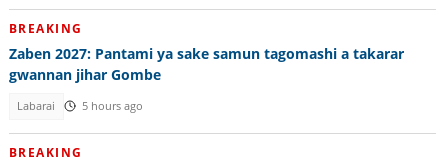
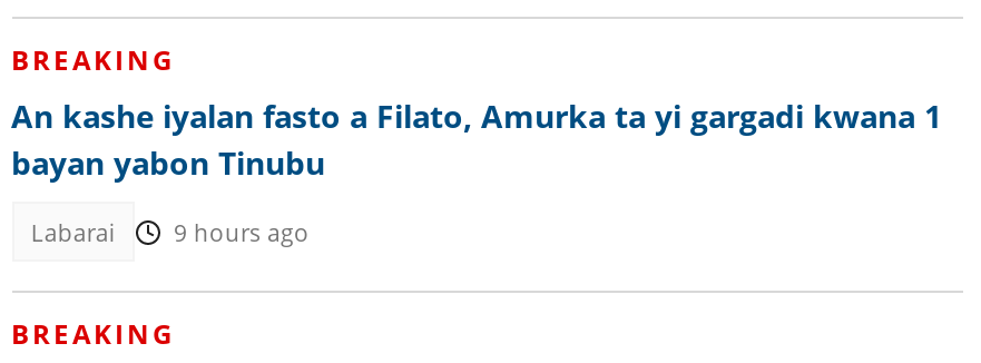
[8,44,403,84] Zaben 2027: Pantami ya sake samun tagomashi a takarar | gwannan jihar Gombe -> [11,94,942,183] An kashe iyalan fasto a Filato, Amurka ta yi gargadi kwana 1 | bayan yabon Tinubu
[17,99,142,113] Labarai 5 hours ago -> [31,217,310,248] Labarai 9 hours ago

